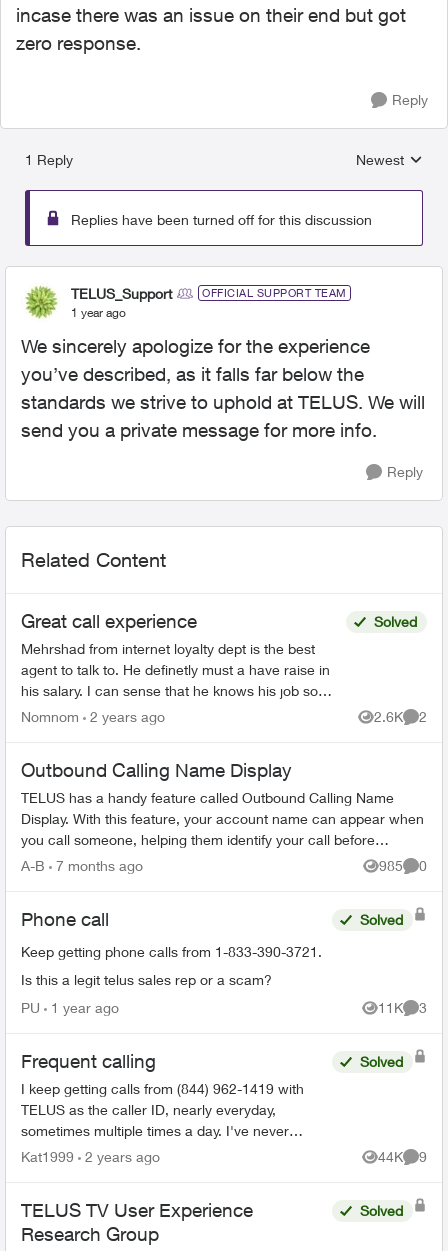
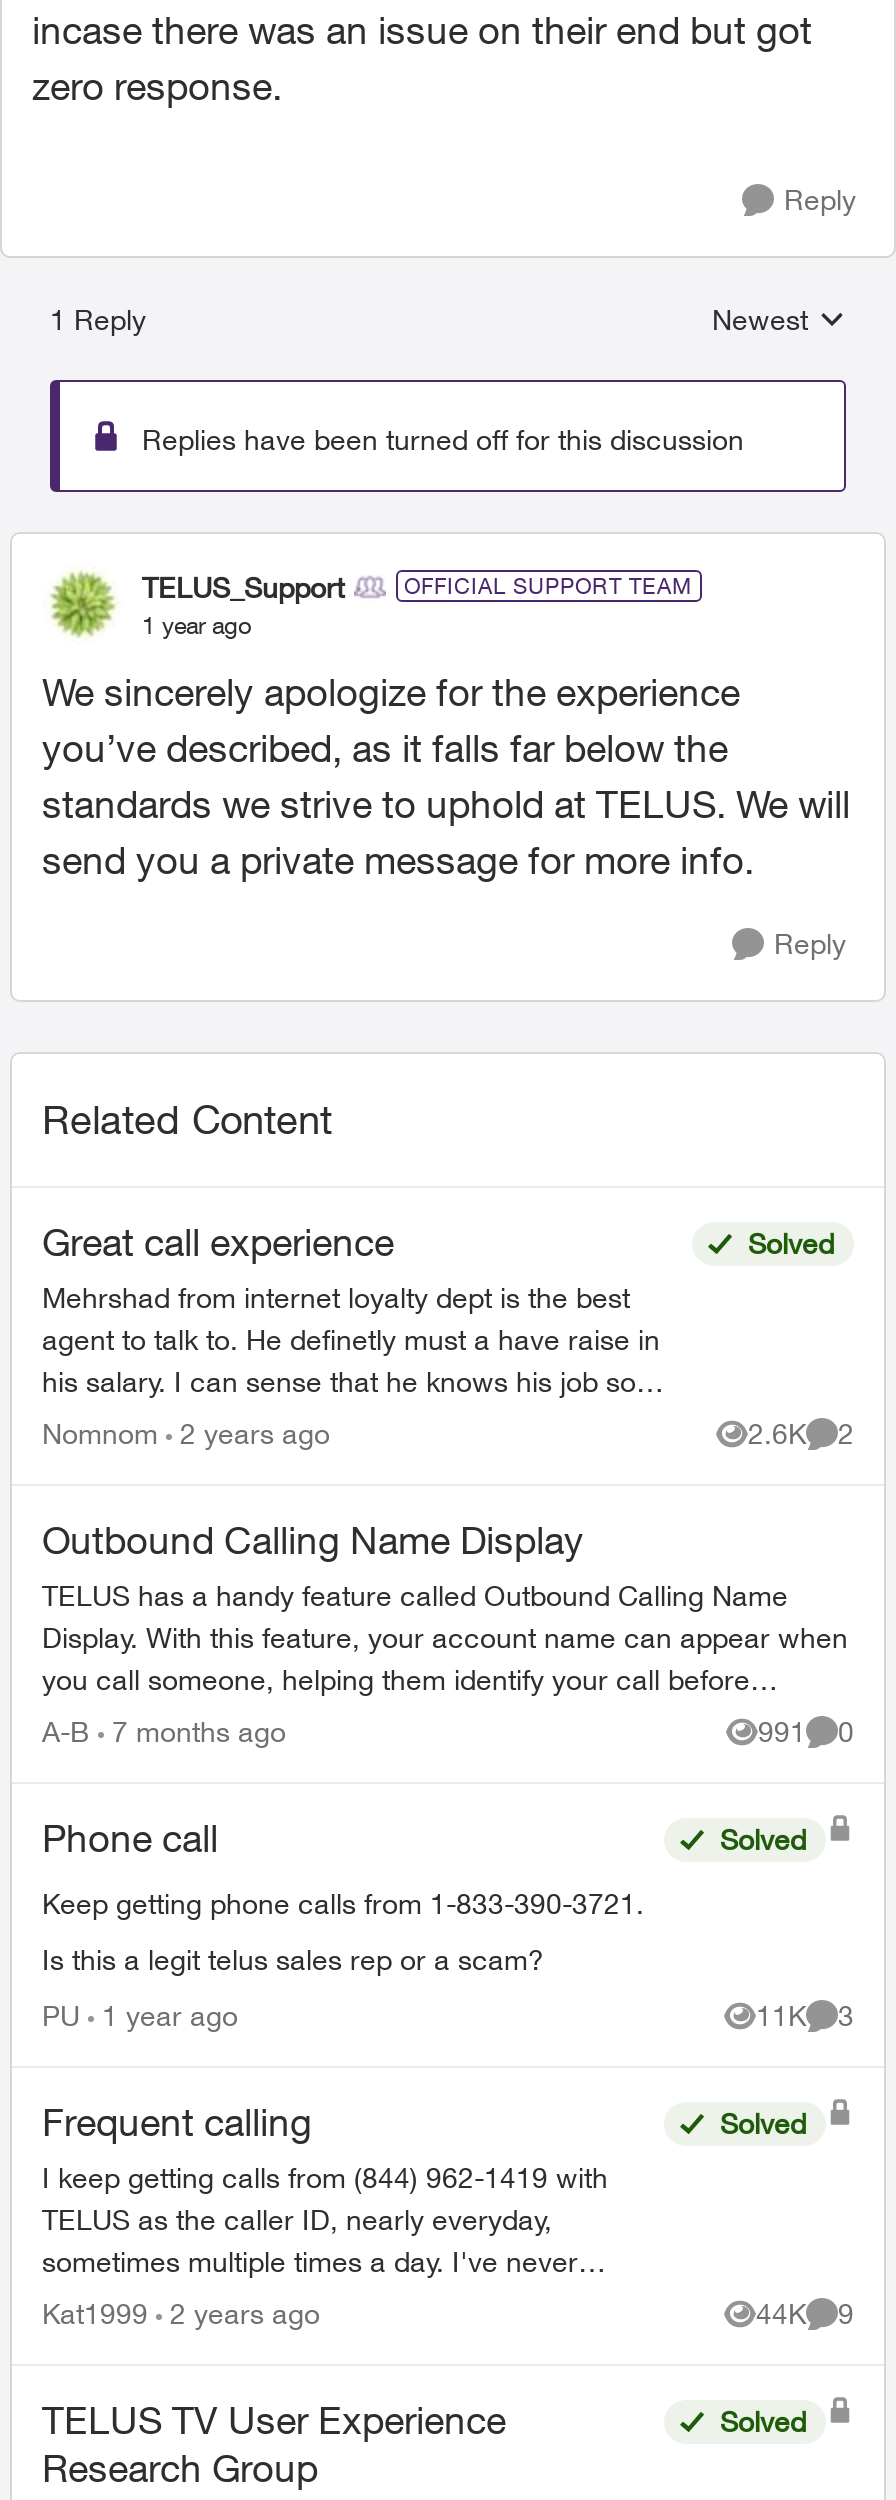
[379,857,427,874] 985 0 -> [758,1714,854,1748] 991 0

